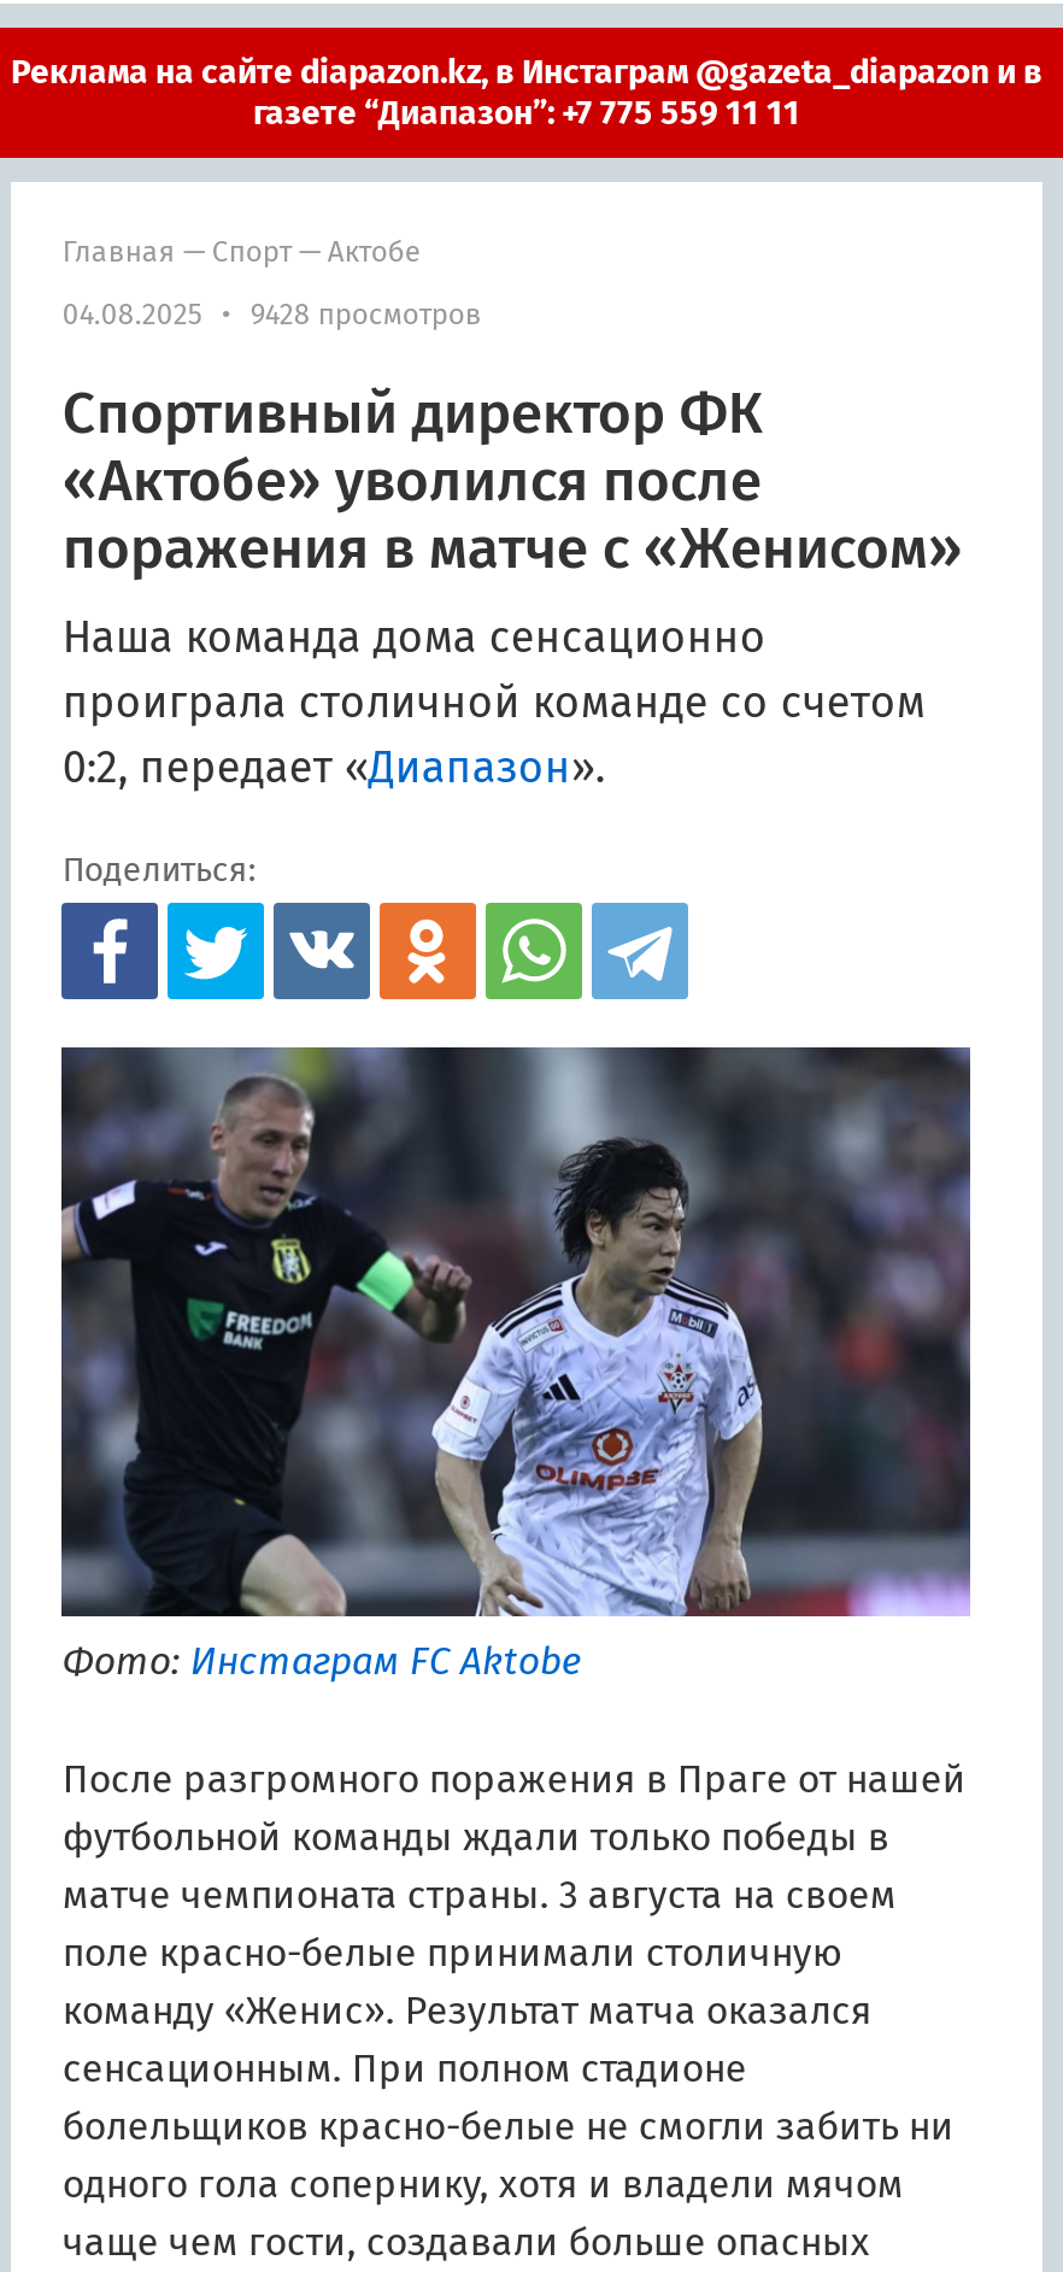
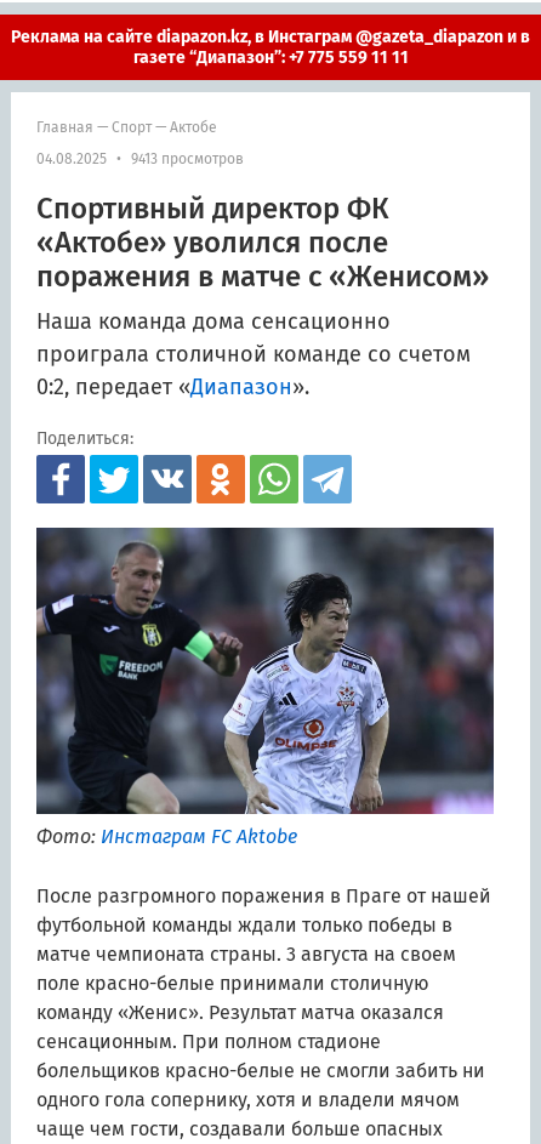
[62,298,482,331] 04.08.2025 • 9428 просмотров -> [37,150,244,167] 04.08.2025 • 9413 просмотров

